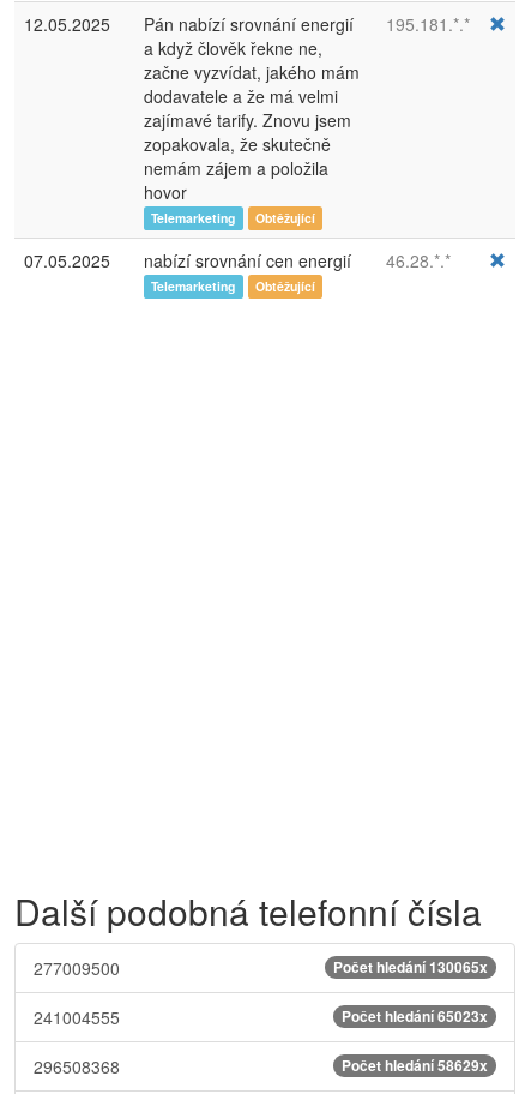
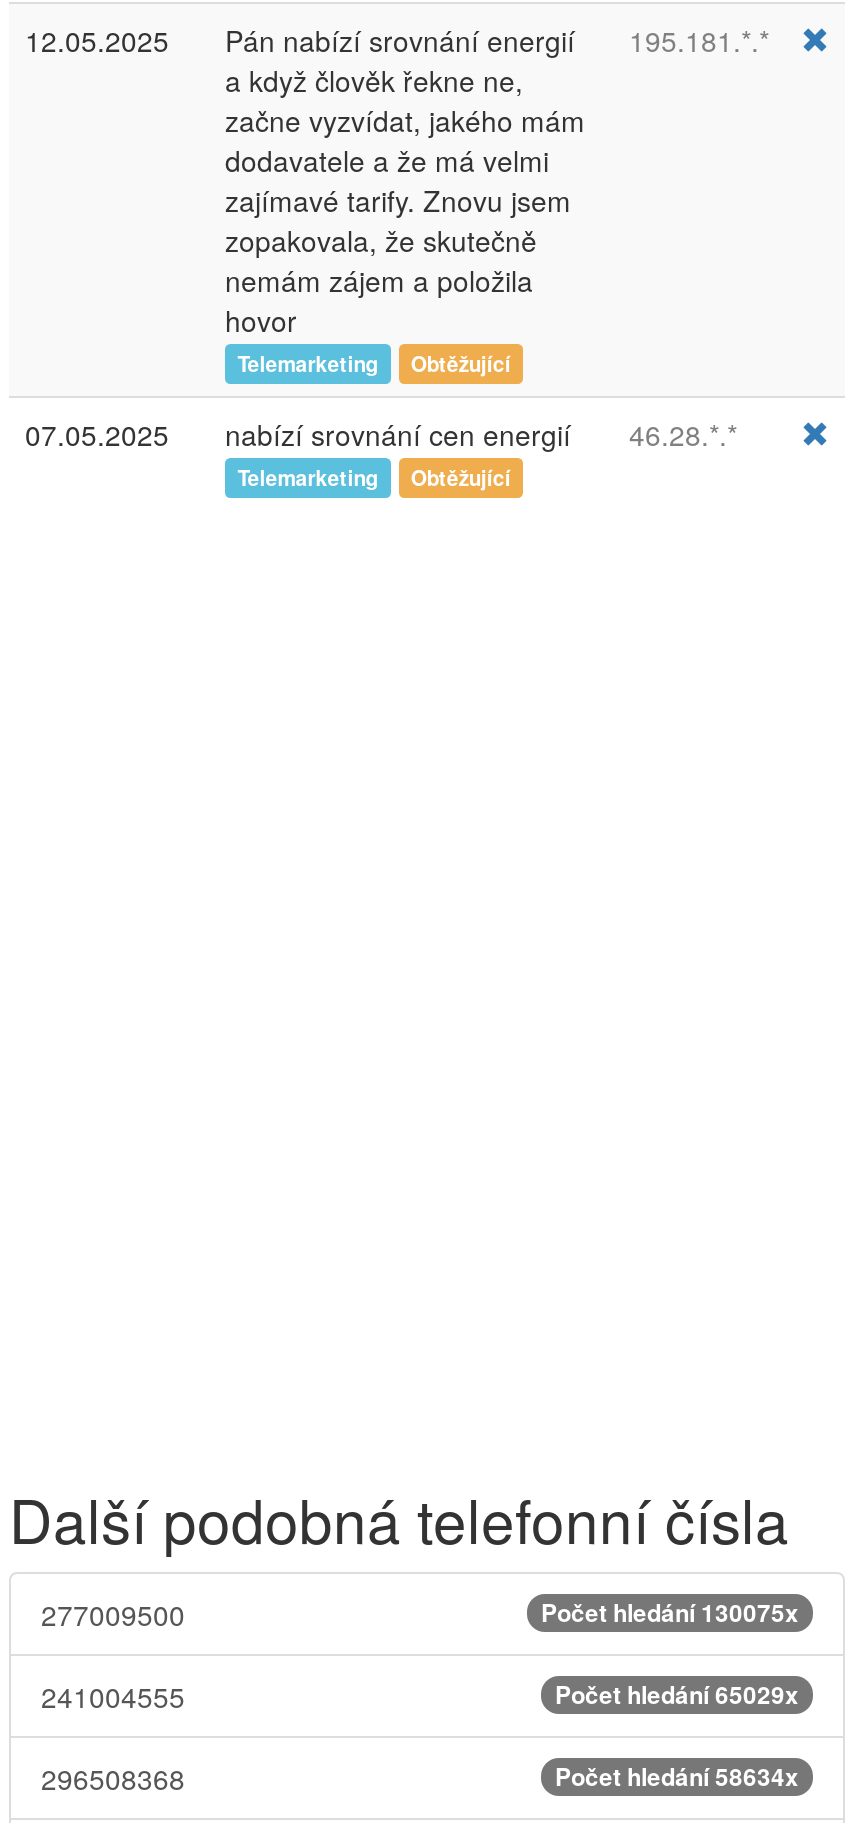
[333,956,488,978] Počet hledání 130065x -> [541,1594,799,1630] Počet hledání 130075x
[342,1005,488,1027] Počet hledání 65023x -> [555,1676,799,1712] Počet hledání 65029x
[342,1054,488,1076] Počet hledání 58629x -> [555,1758,799,1794] Počet hledání 58634x

